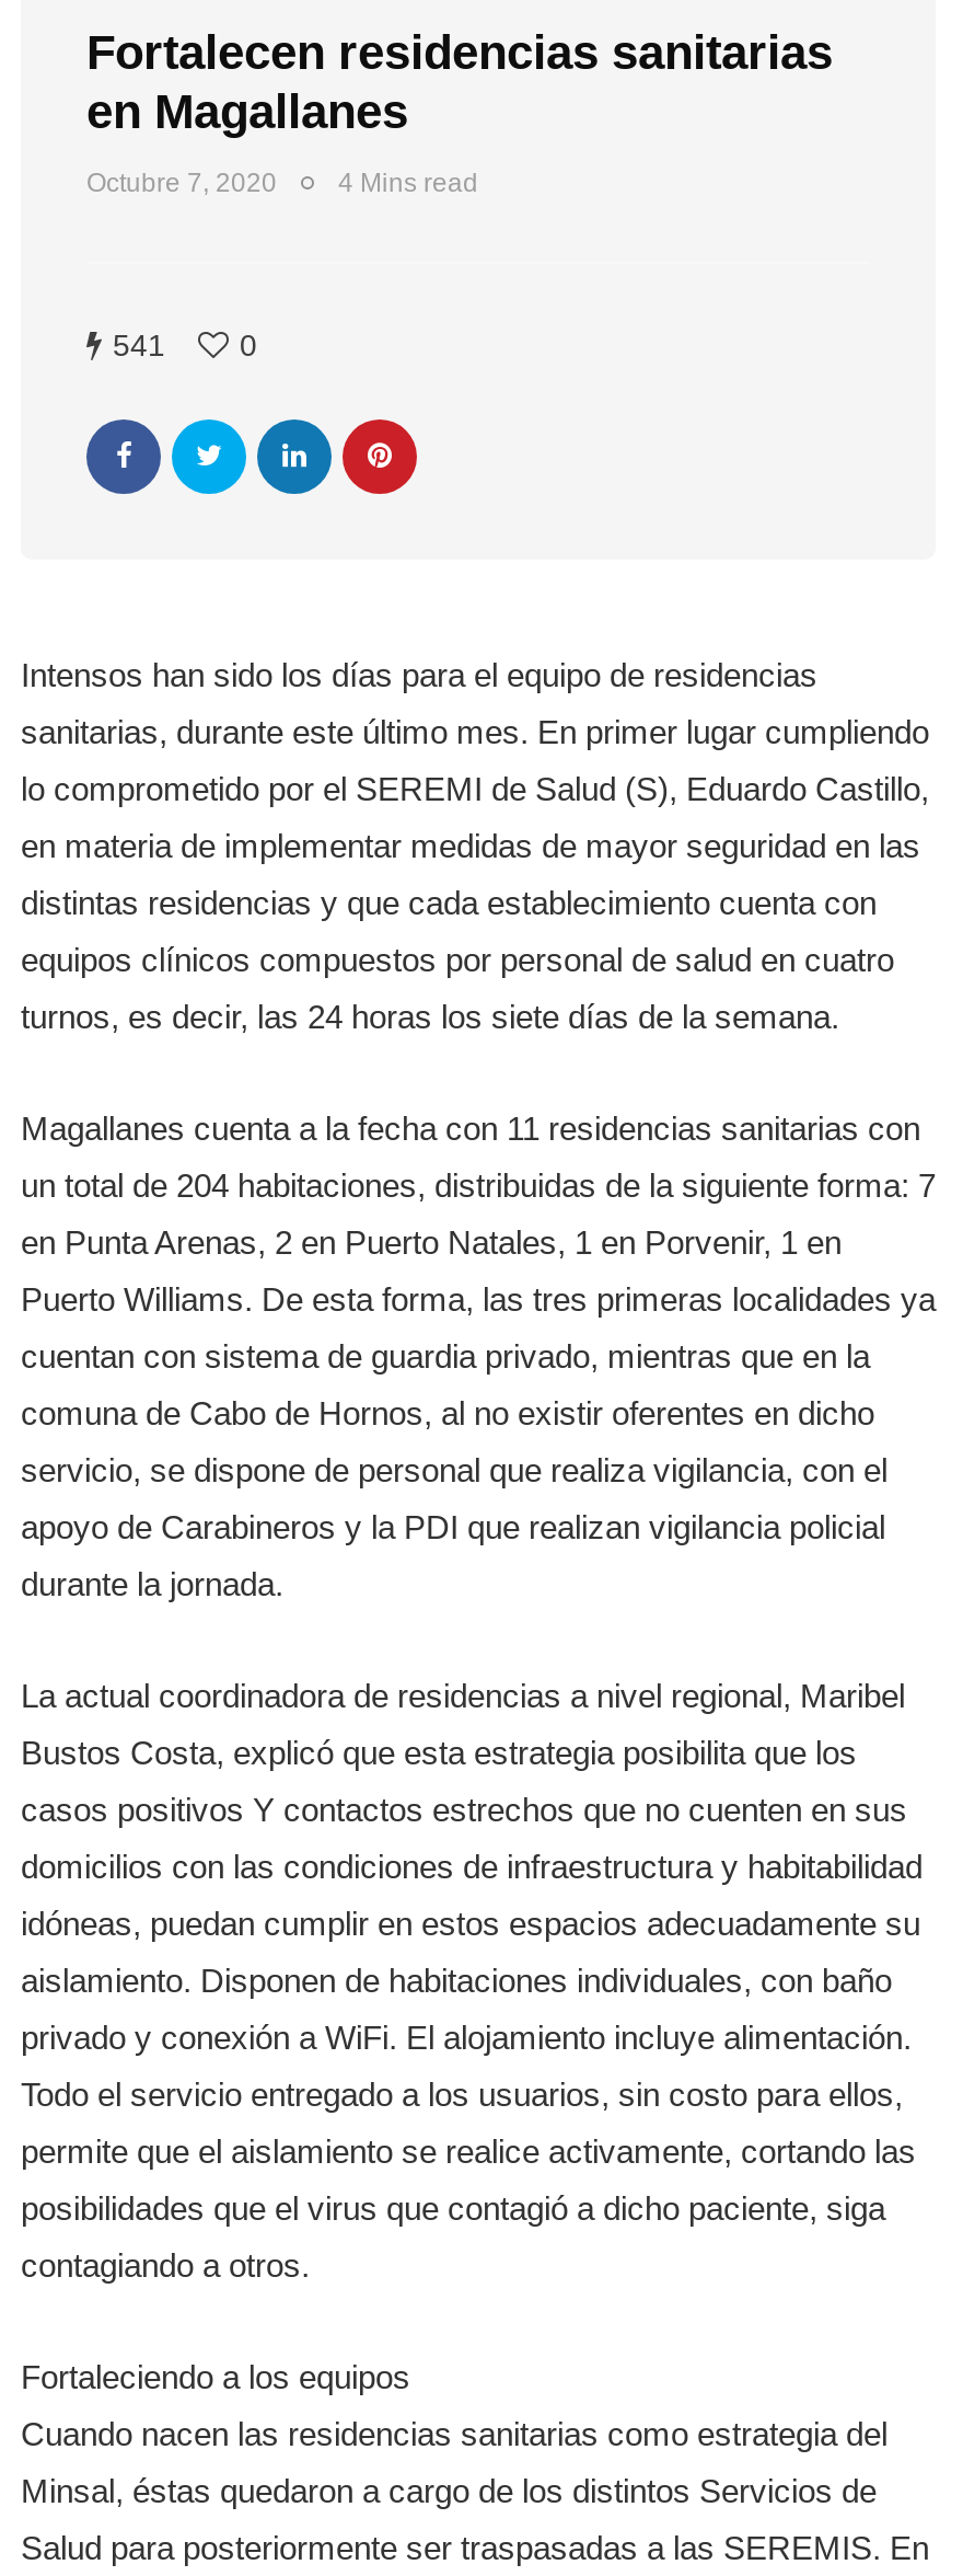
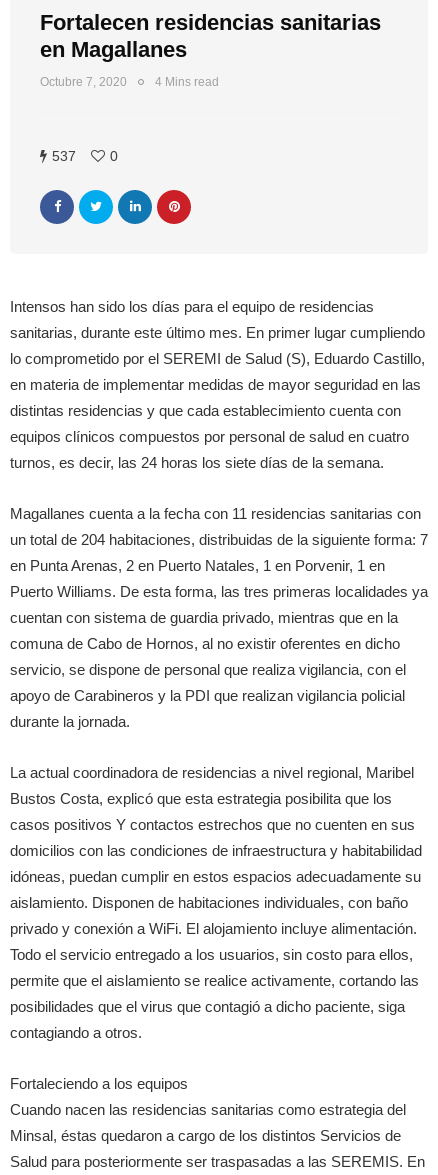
[113,328,165,363] 541 -> [52,148,76,164] 537

